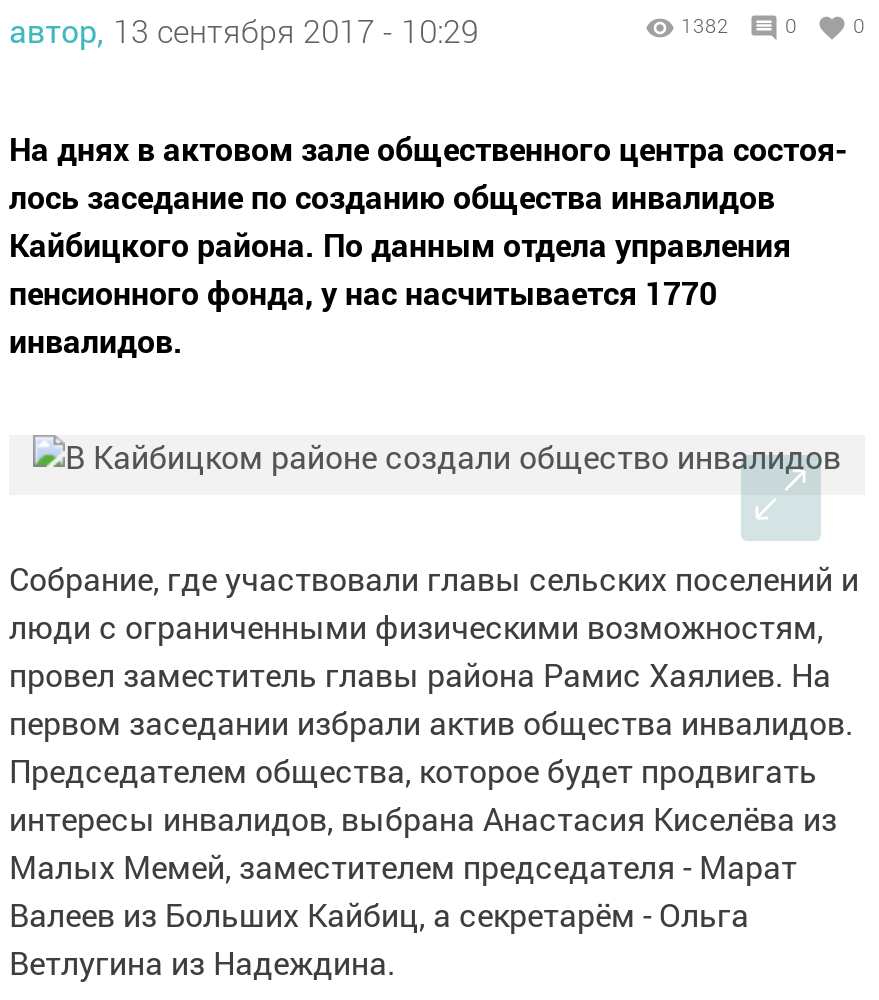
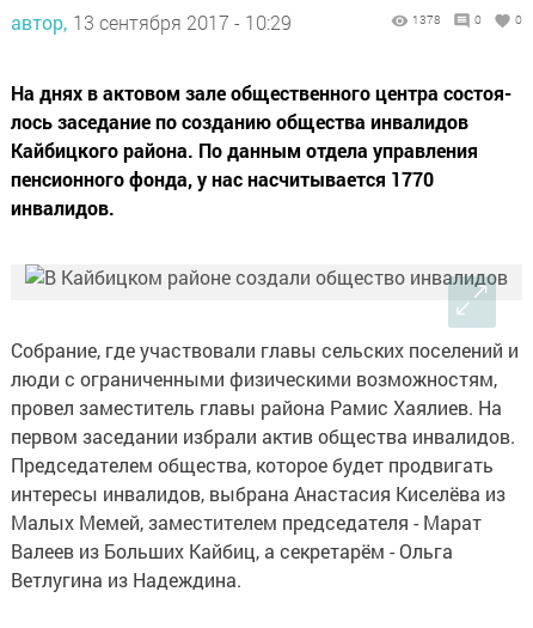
[681,14,729,40] 1382 -> [412,12,441,28] 1378

